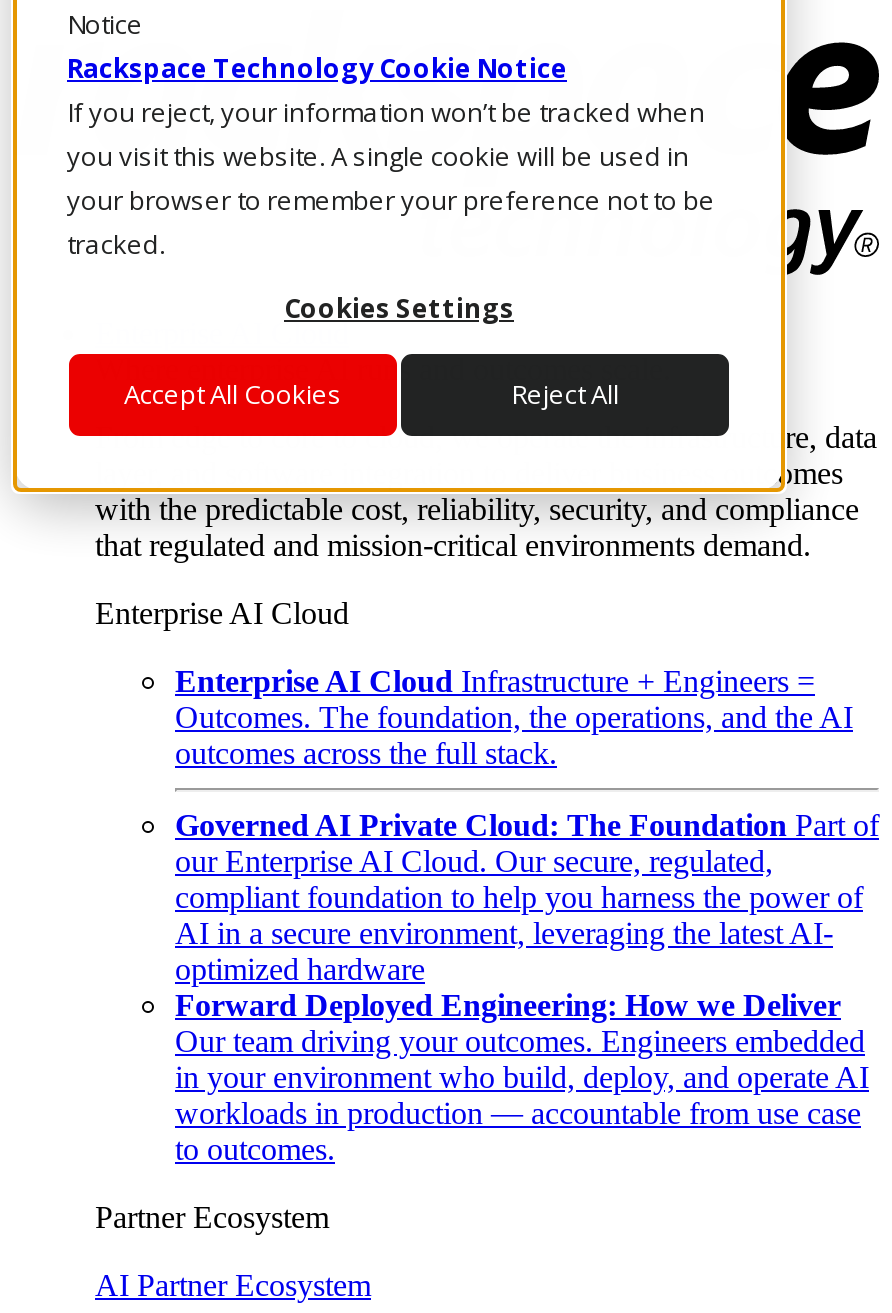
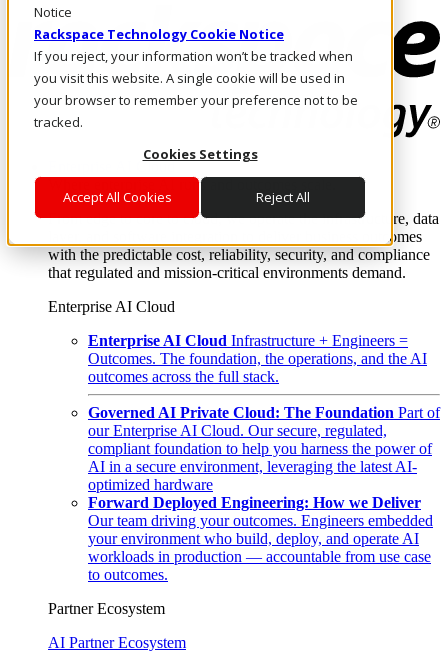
[175,1060,869,1094] in your environment who build, deploy, and operate AI -> [88,530,419,547] your environment who build, deploy, and operate AI

